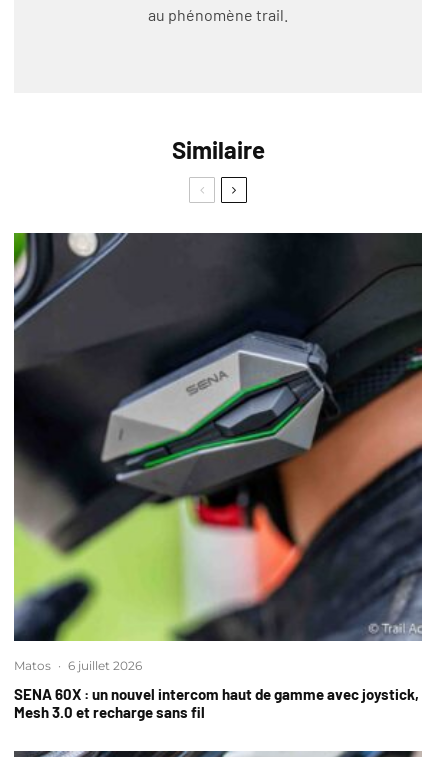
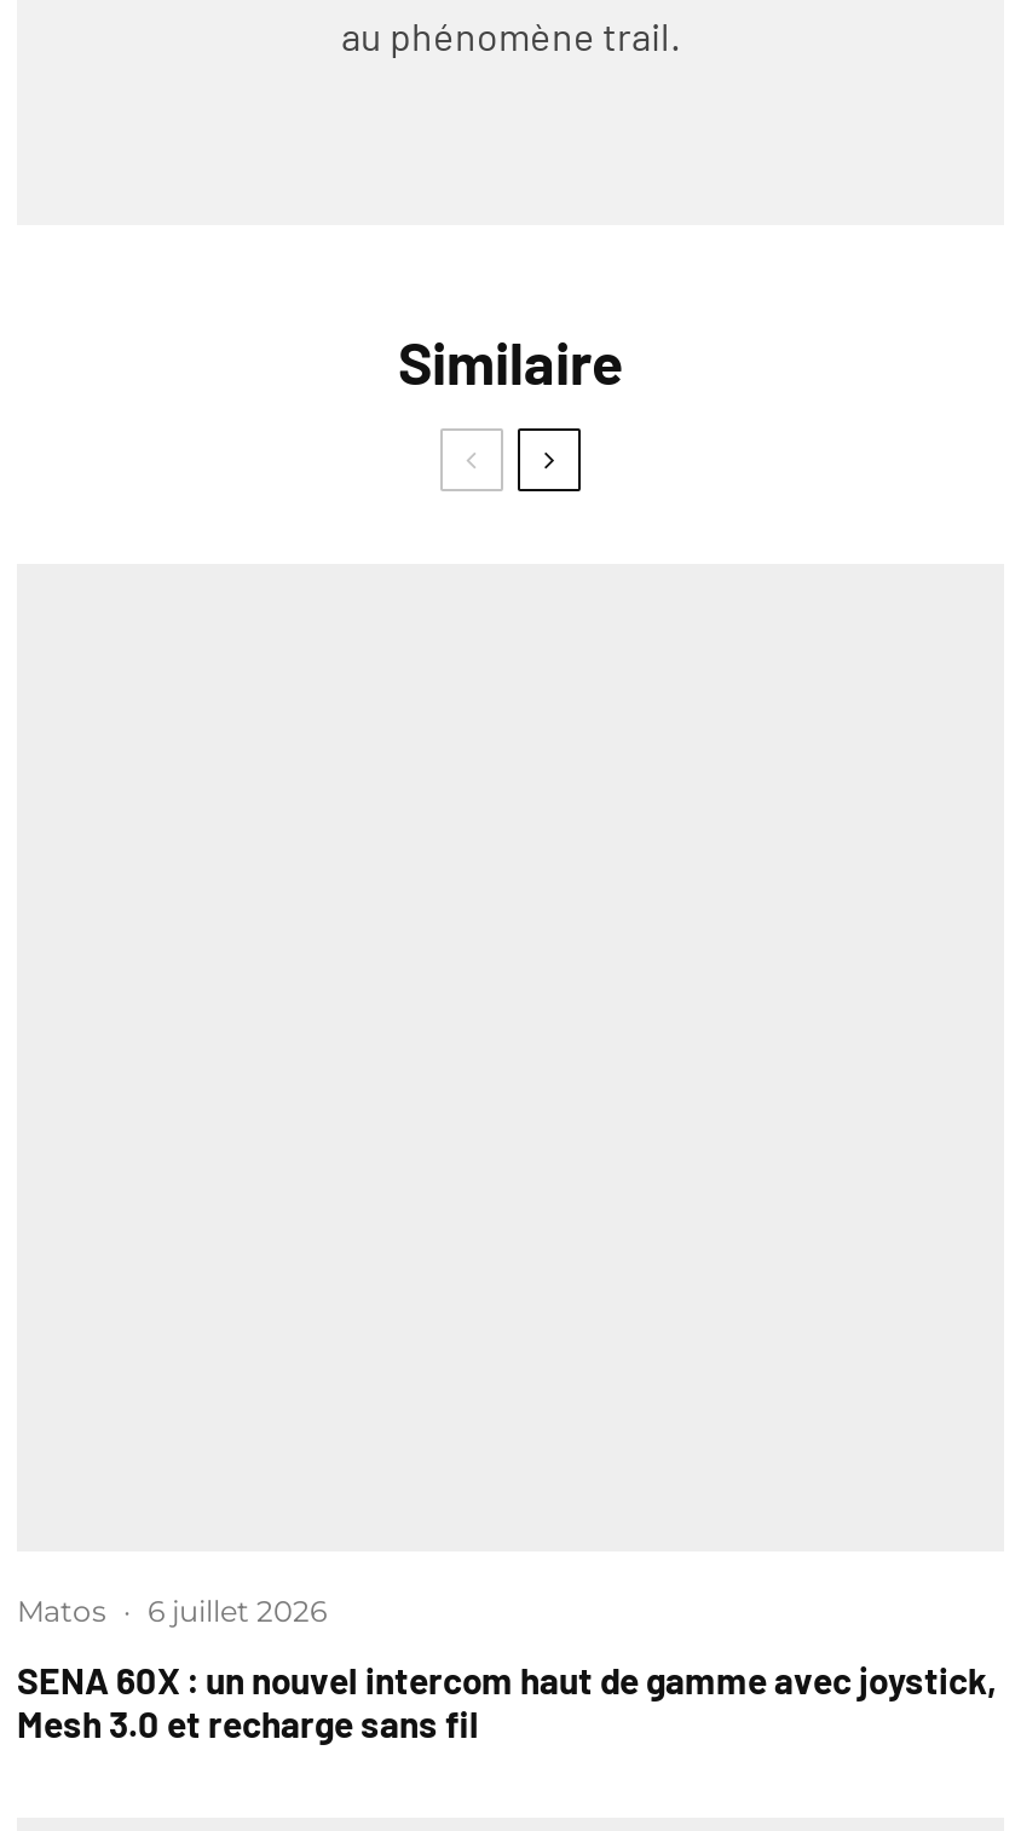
[13,232,423,642] [image] -> none

